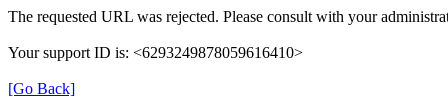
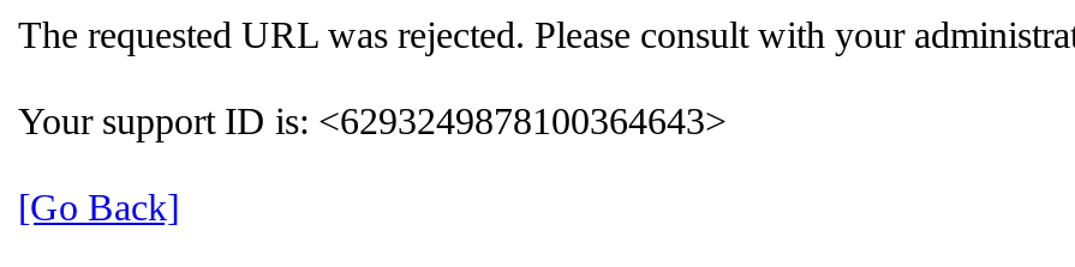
[8,44,303,61] Your support ID is: <6293249878059616410> -> [18,101,727,141] Your support ID is: <6293249878100364643>

